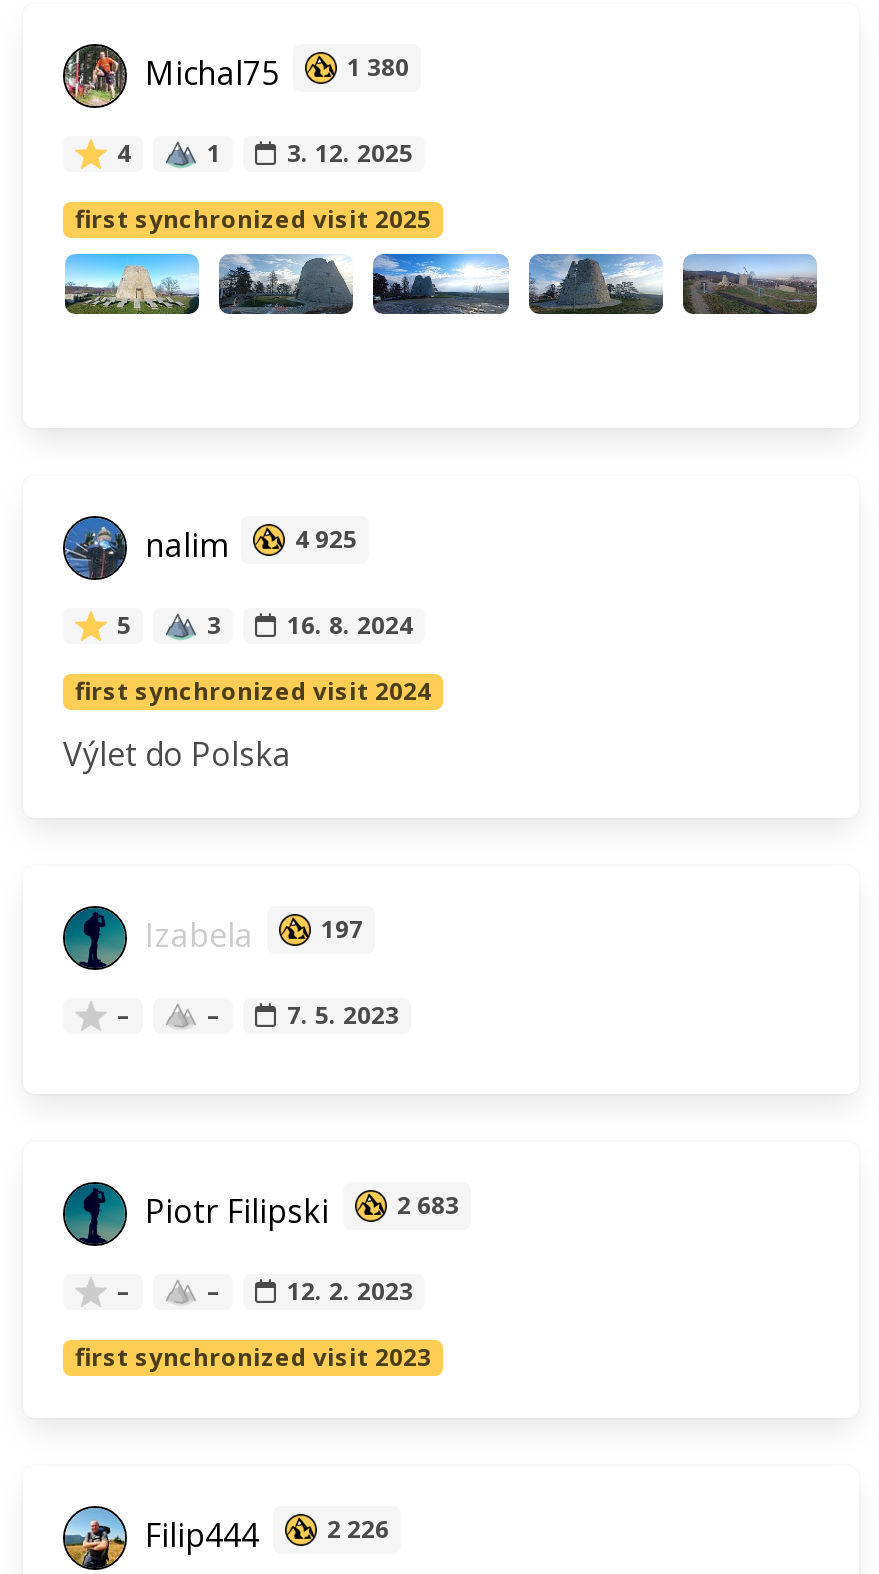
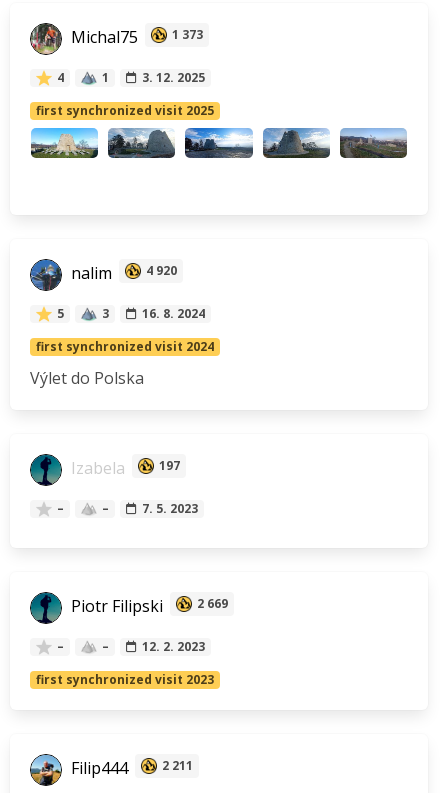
[347,50,409,84] 1 380 -> [172,26,203,43] 1 373
[137,522,357,566] nalim 4 925 -> [67,262,177,284] nalim 4 920
[137,1188,459,1232] Piotr Filipski 2 683 -> [67,595,228,617] Piotr Filipski 2 669
[137,1512,389,1556] Filip444 2 226 -> [67,757,193,779] Filip444 2 211

